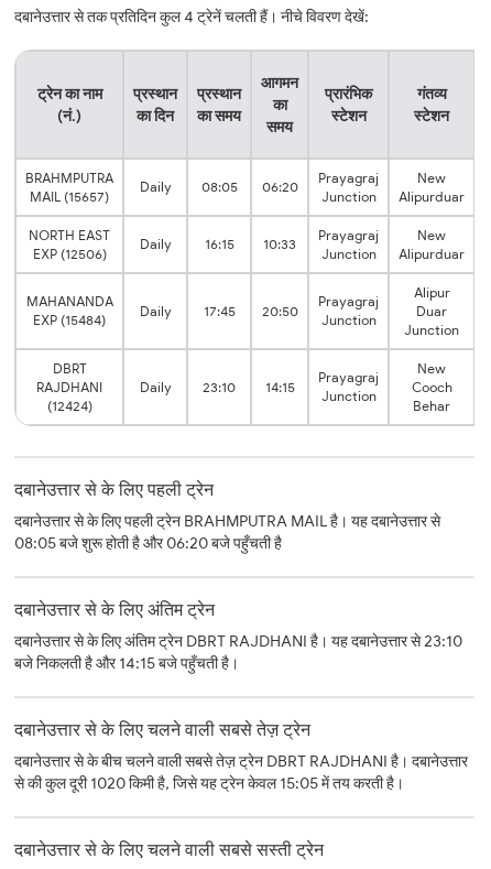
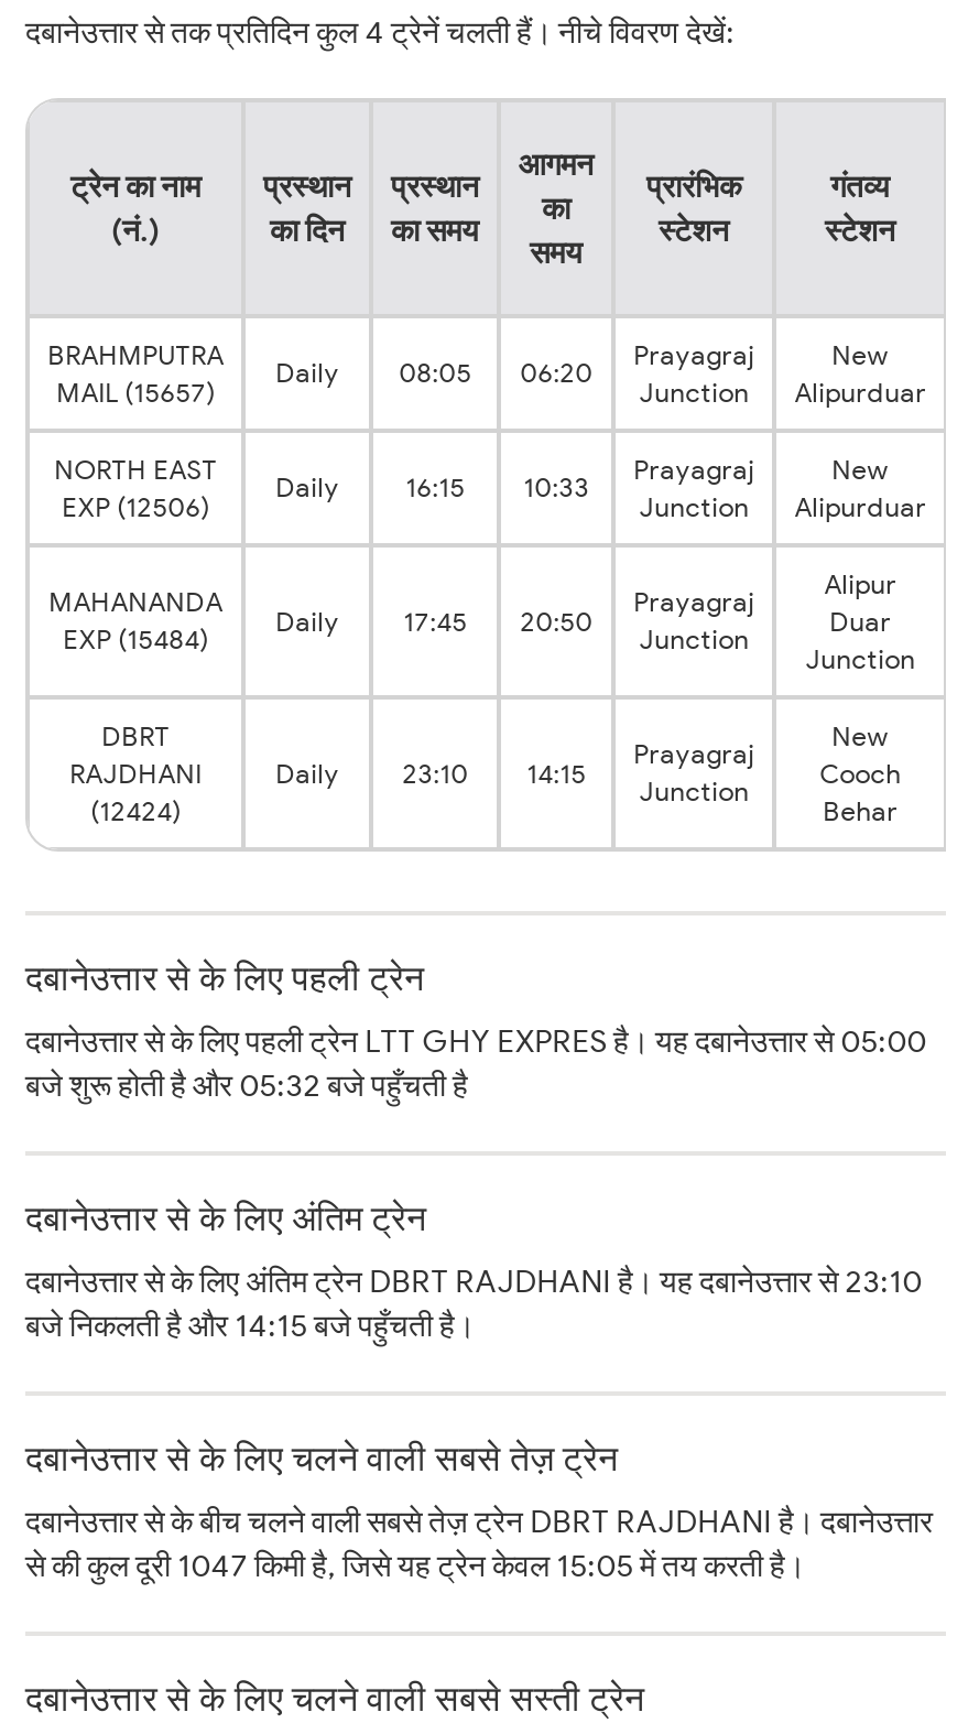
[14,511,440,553] दबानेउत्तार से के लिए पहली ट्रेन BRAHMPUTRA MAIL है। यह दबानेउत्तार से | 08:05 बजे शुरू होती है और 06:20 बजे पहुँचती है -> [25,1021,926,1105] दबानेउत्तार से के लिए पहली ट्रेन LTT GHY EXPRES है। यह दबानेउत्तार से 05:00 | बजे शुरू होती है और 05:32 बजे पहुँचती है
[14,773,404,793] से की कुल दूरी 1020 किमी है, जिसे यह ट्रेन केवल 15:05 में तय करती है। -> [25,1546,805,1585] से की कुल दूरी 1047 किमी है, जिसे यह ट्रेन केवल 15:05 में तय करती है।

